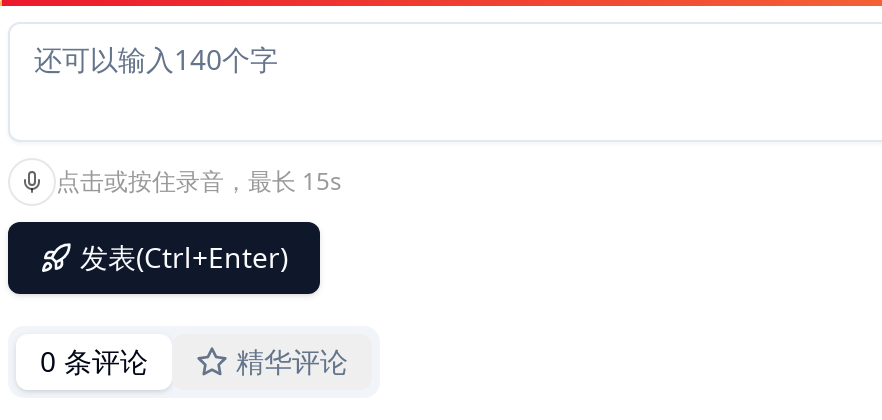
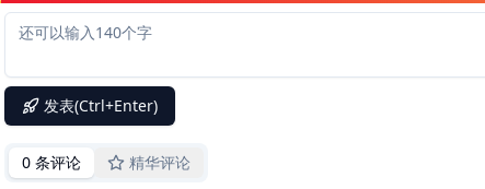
[56,164,342,198] 点击或按住录音，最长 15s -> none

